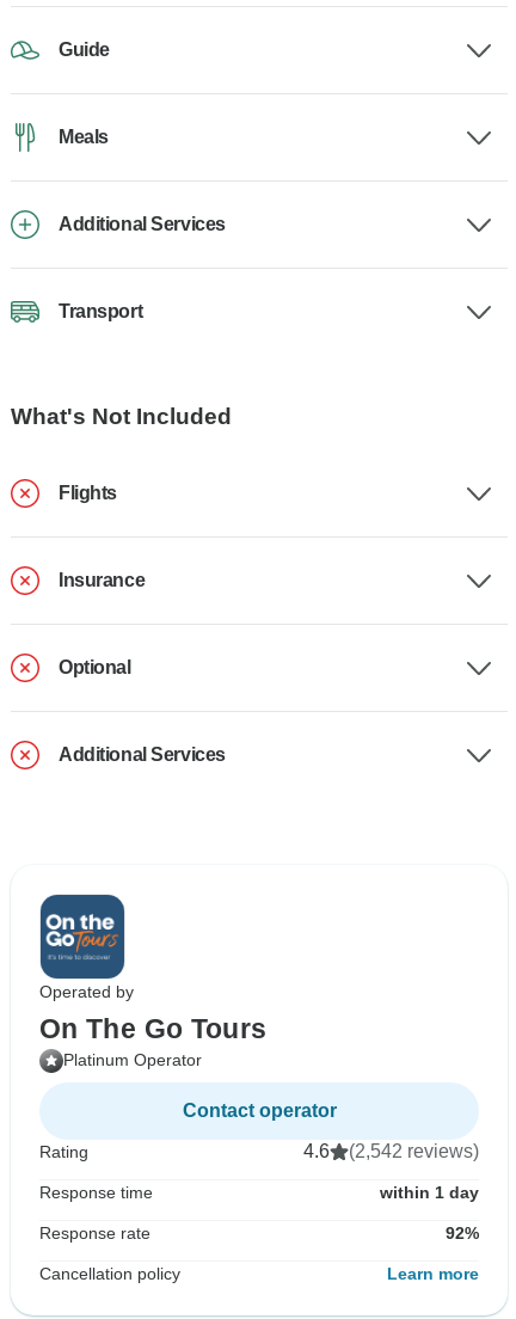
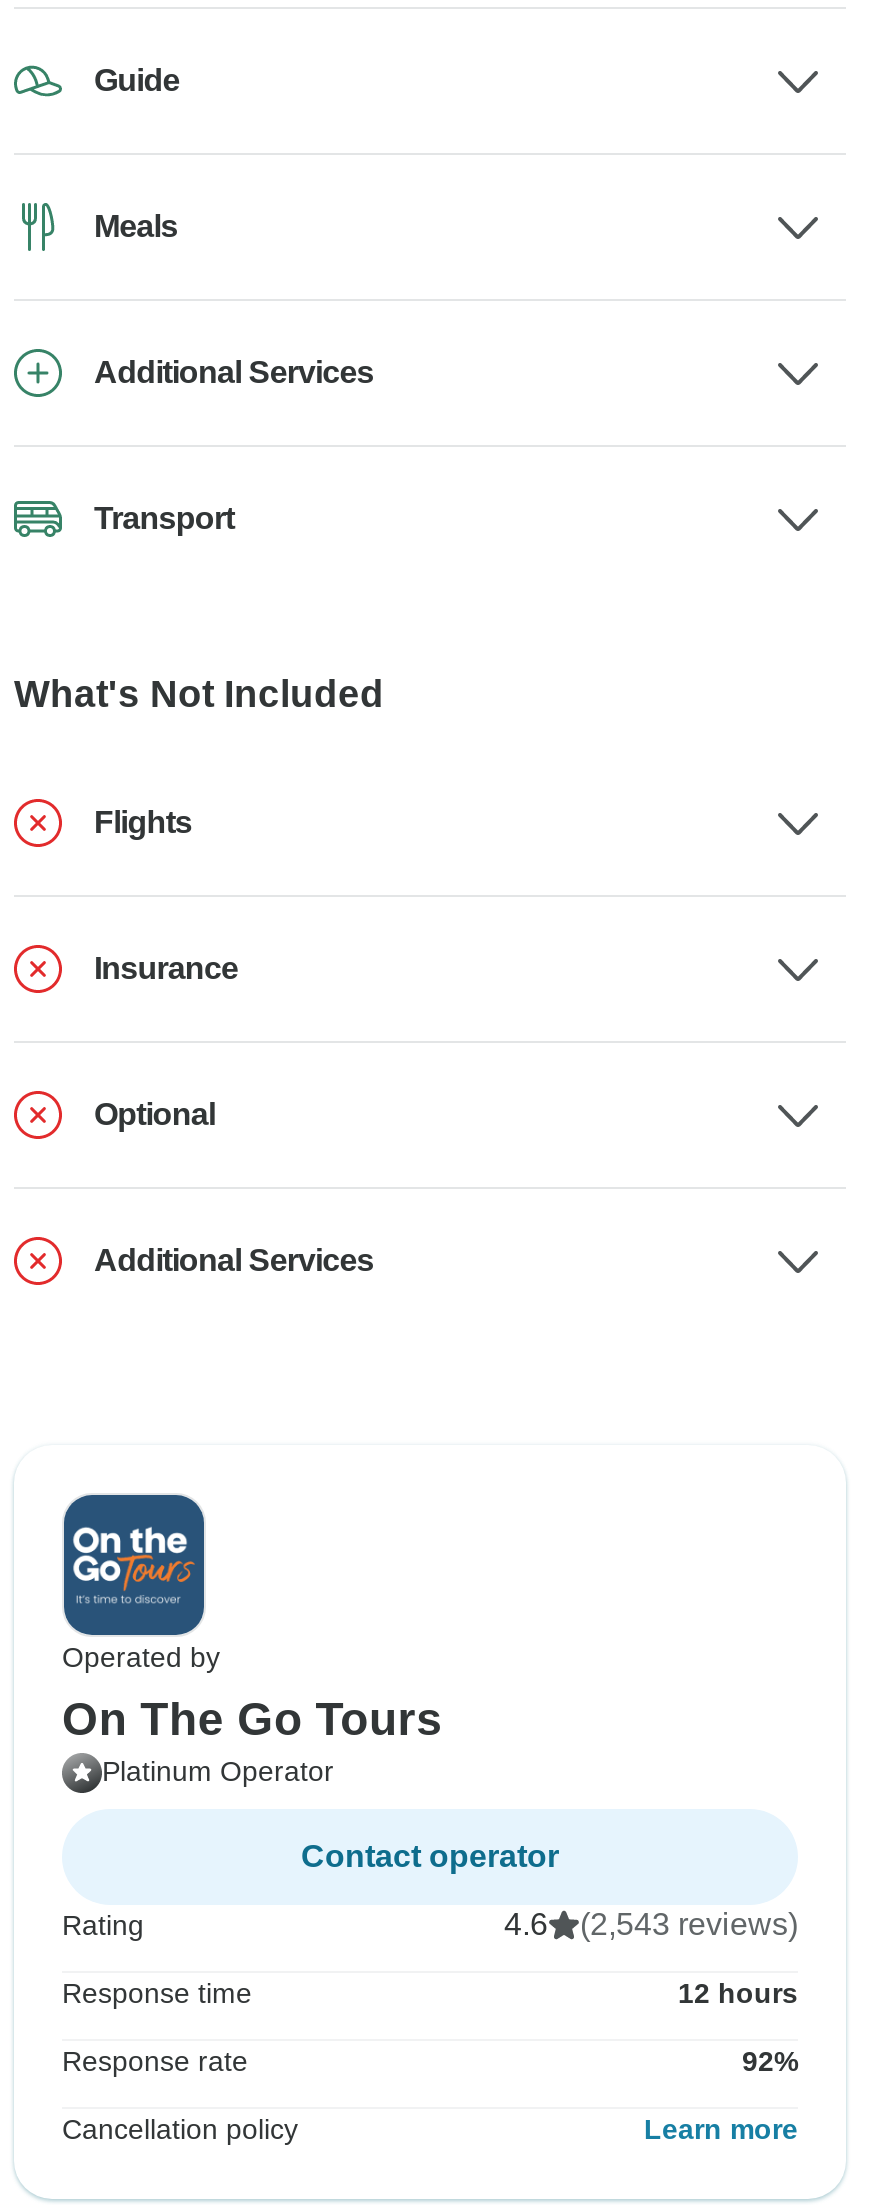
[303,1141,479,1162] 4.6 (2,542 reviews) -> [504,1908,798,1942] 4.6 (2,543 reviews)
[380,1183,479,1202] within 1 day -> [678,1978,798,2010] 12 hours

